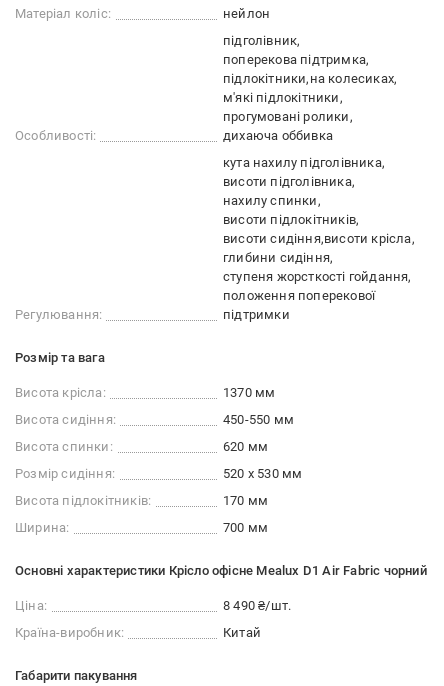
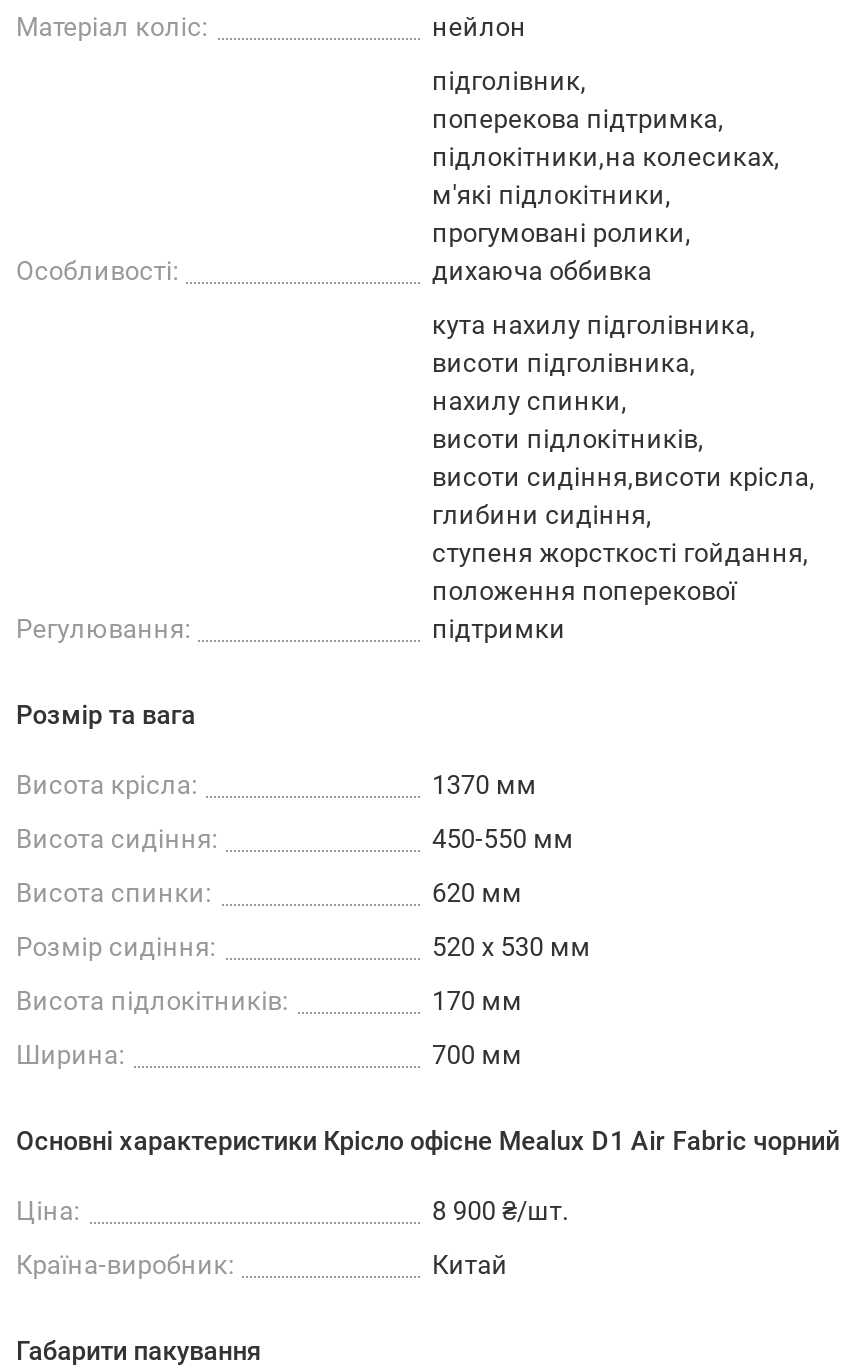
[223,598,291,613] 8 490 ₴/шт. -> [432,1196,568,1226] 8 900 ₴/шт.

